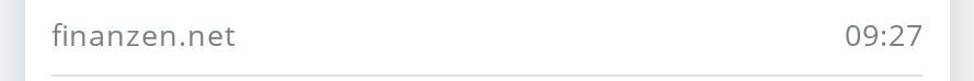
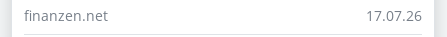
[845,14,924,56] 09:27 -> [366,6,422,25] 17.07.26

